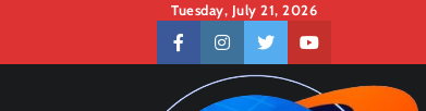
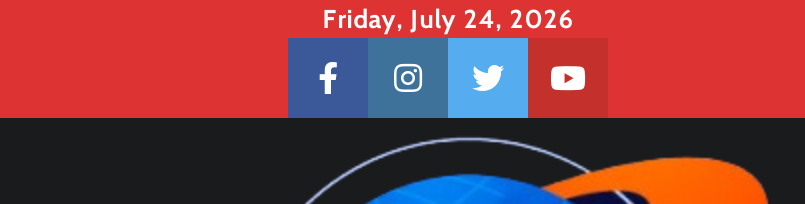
[171,2,317,18] Tuesday, July 21, 2026 -> [322,4,574,34] Friday, July 24, 2026

